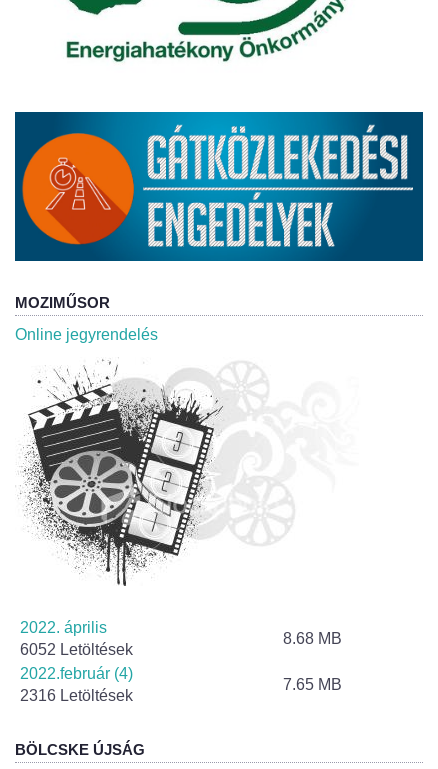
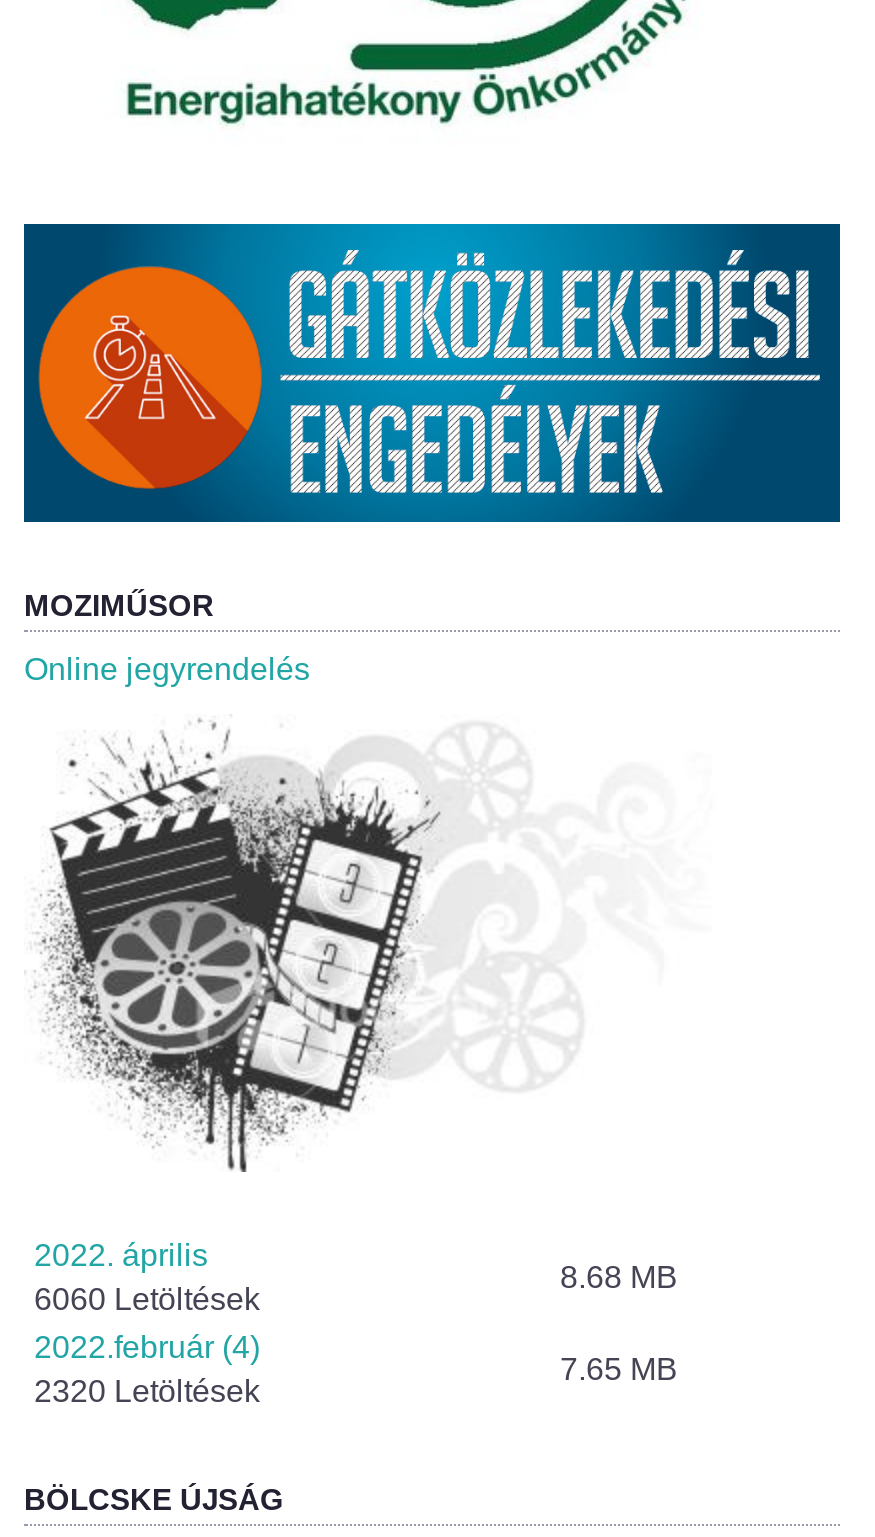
[20,641,133,658] 6052 Letöltések -> [34,1283,260,1317] 6060 Letöltések
[20,687,133,704] 2316 Letöltések -> [34,1375,260,1409] 2320 Letöltések

